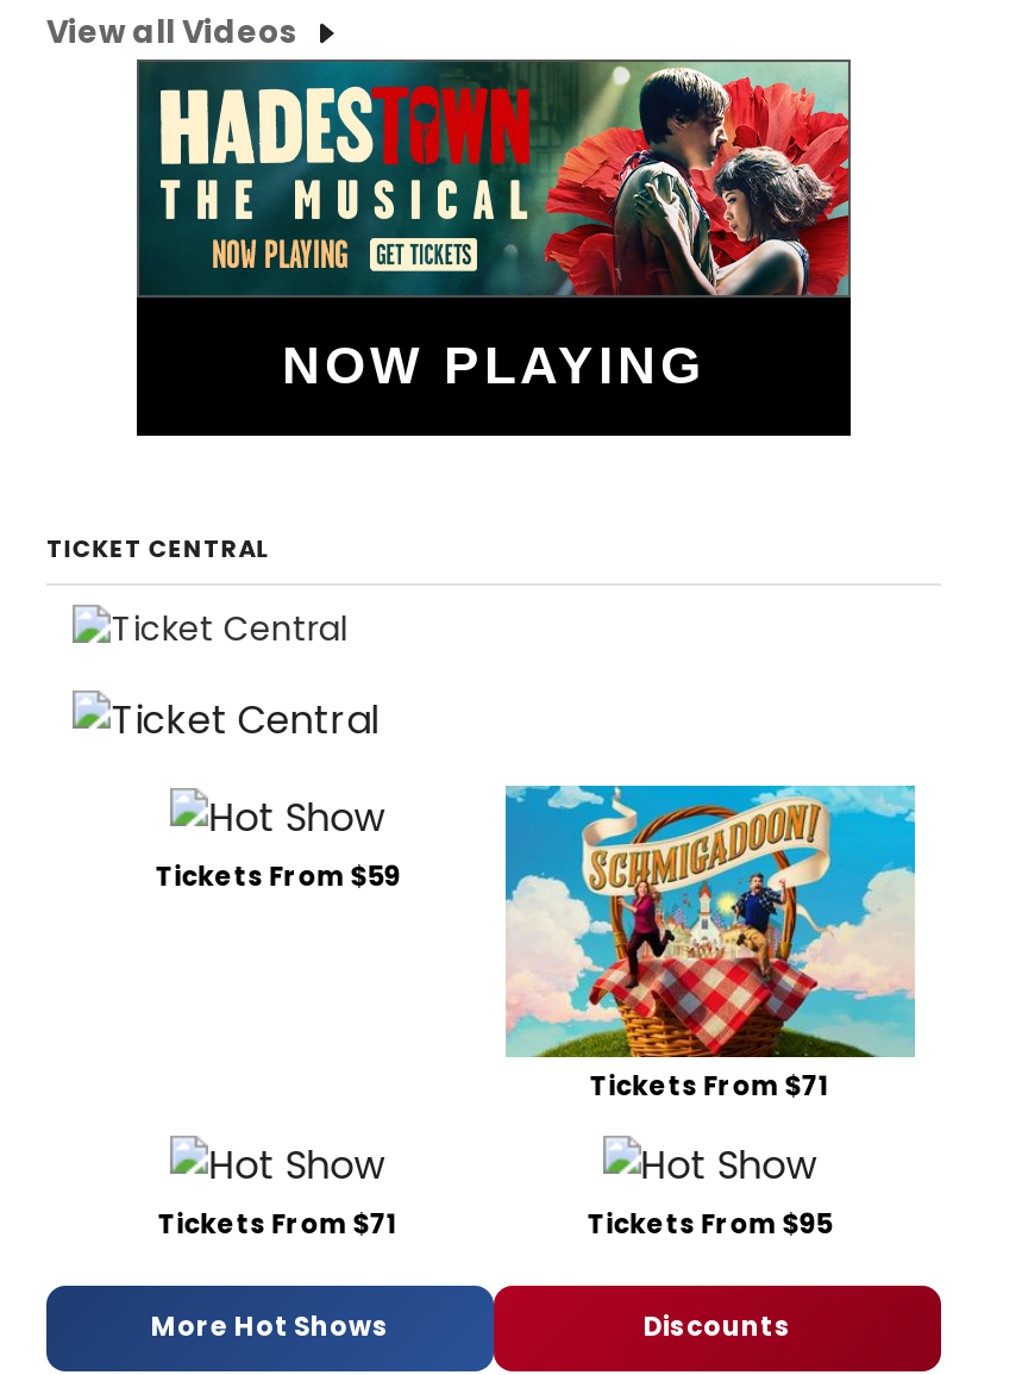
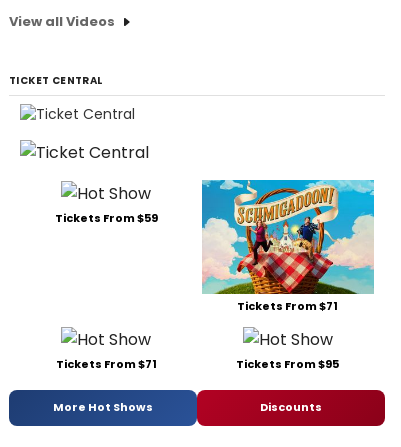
[134,57,853,438] [image] | NOW PLAYING -> none

